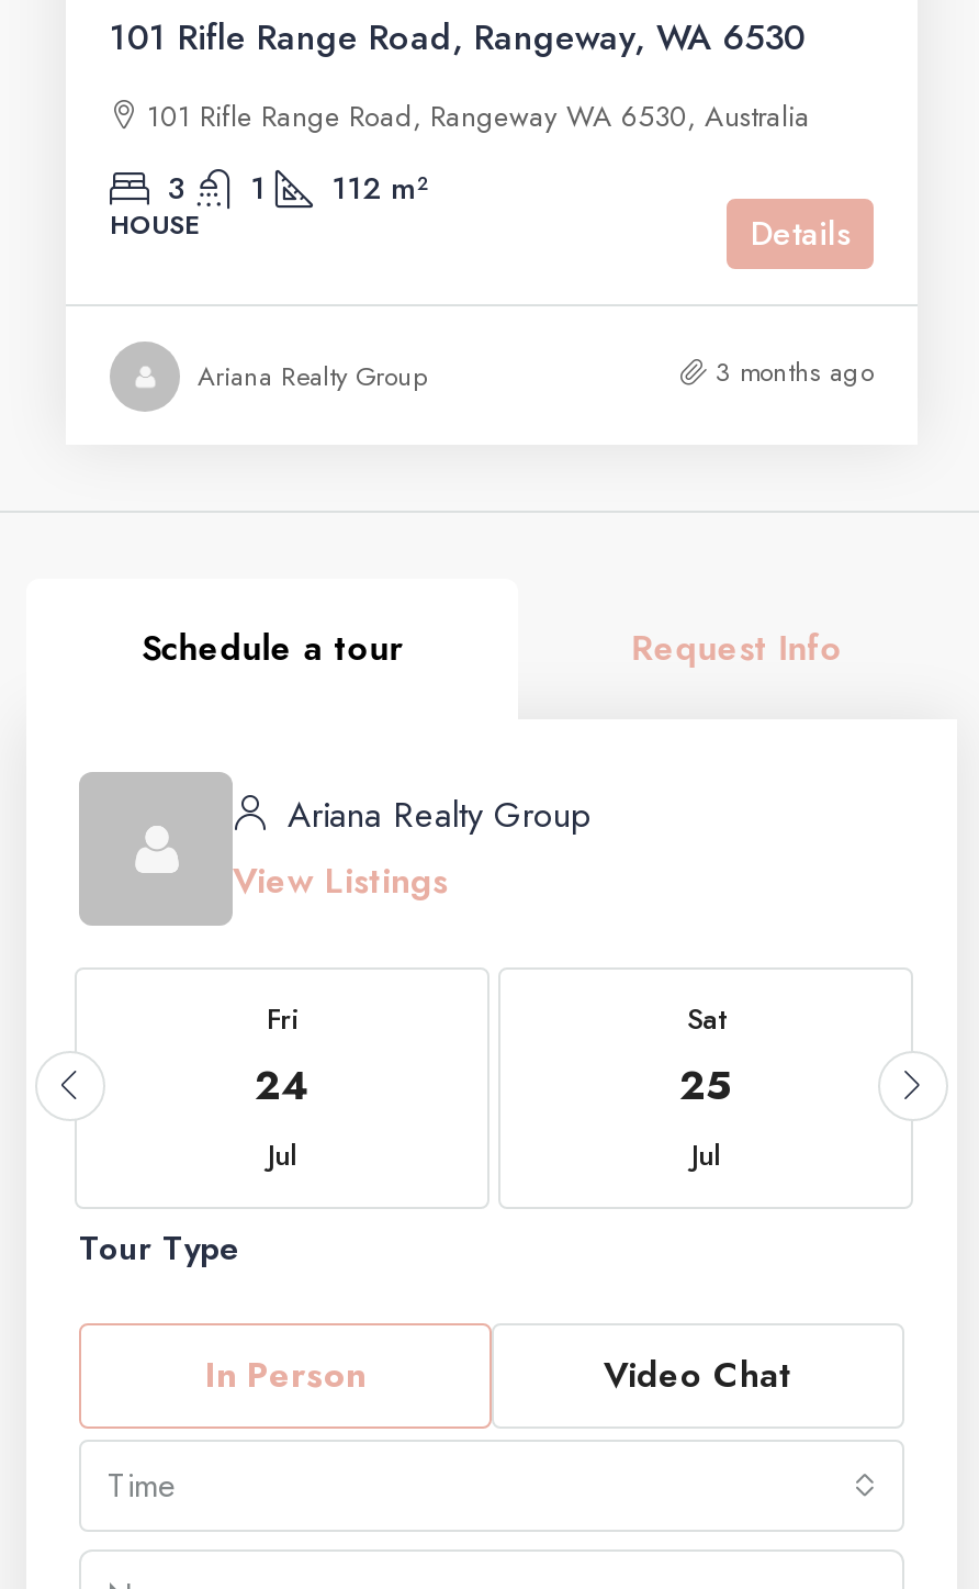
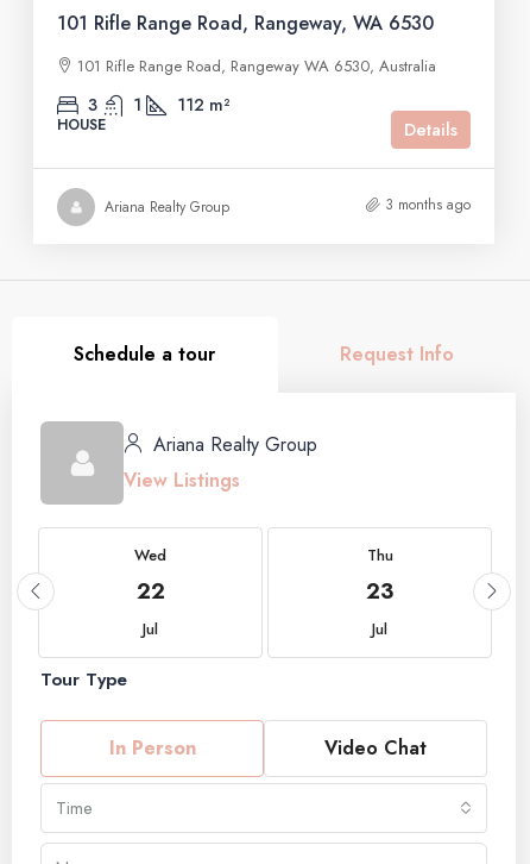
[255,998,310,1114] Fri | 24 -> [134,544,166,607] Wed | 22
[679,998,732,1114] Sat | 25 -> [366,544,393,607] Thu | 23

